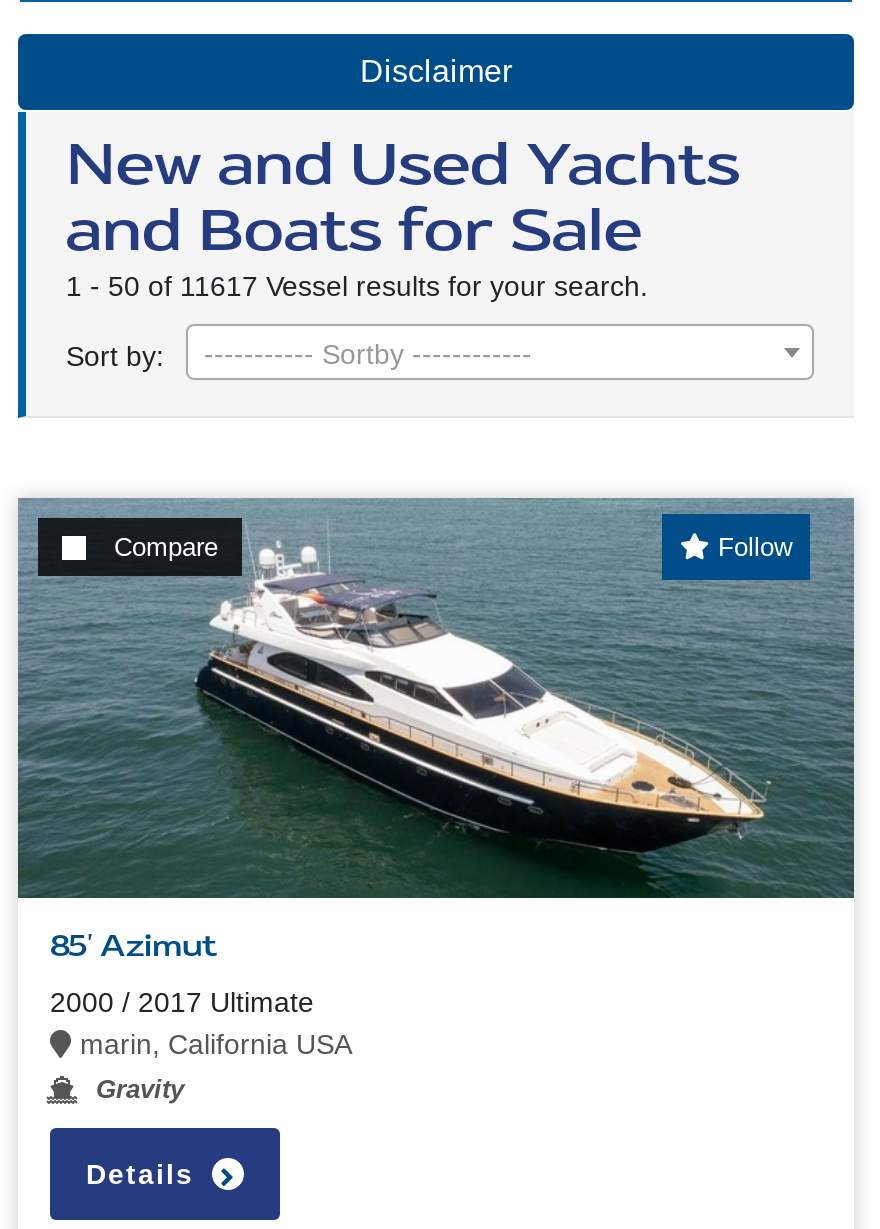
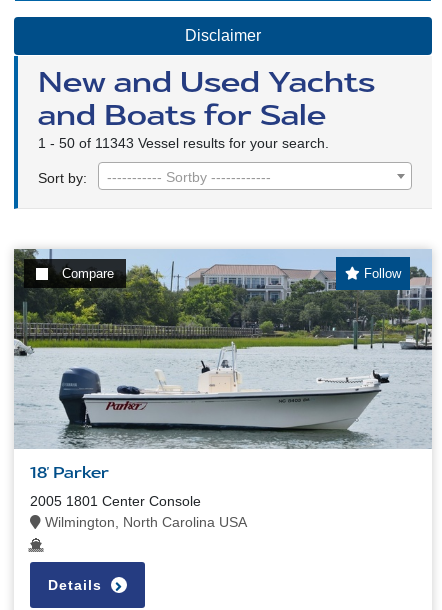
[66,270,648,302] 1 - 50 of 11617 Vessel results for your search. -> [38,135,329,151] 1 - 50 of 11343 Vessel results for your search.
[16,498,854,966] [image] | 85' Azimut -> [14,249,432,483] [image] | 18' Parker
[50,986,352,1104] 2000 / 2017 Ultimate | marin, California USA | Gravity -> [30,493,247,530] 2005 1801 Center Console | Wilmington, North Carolina USA

